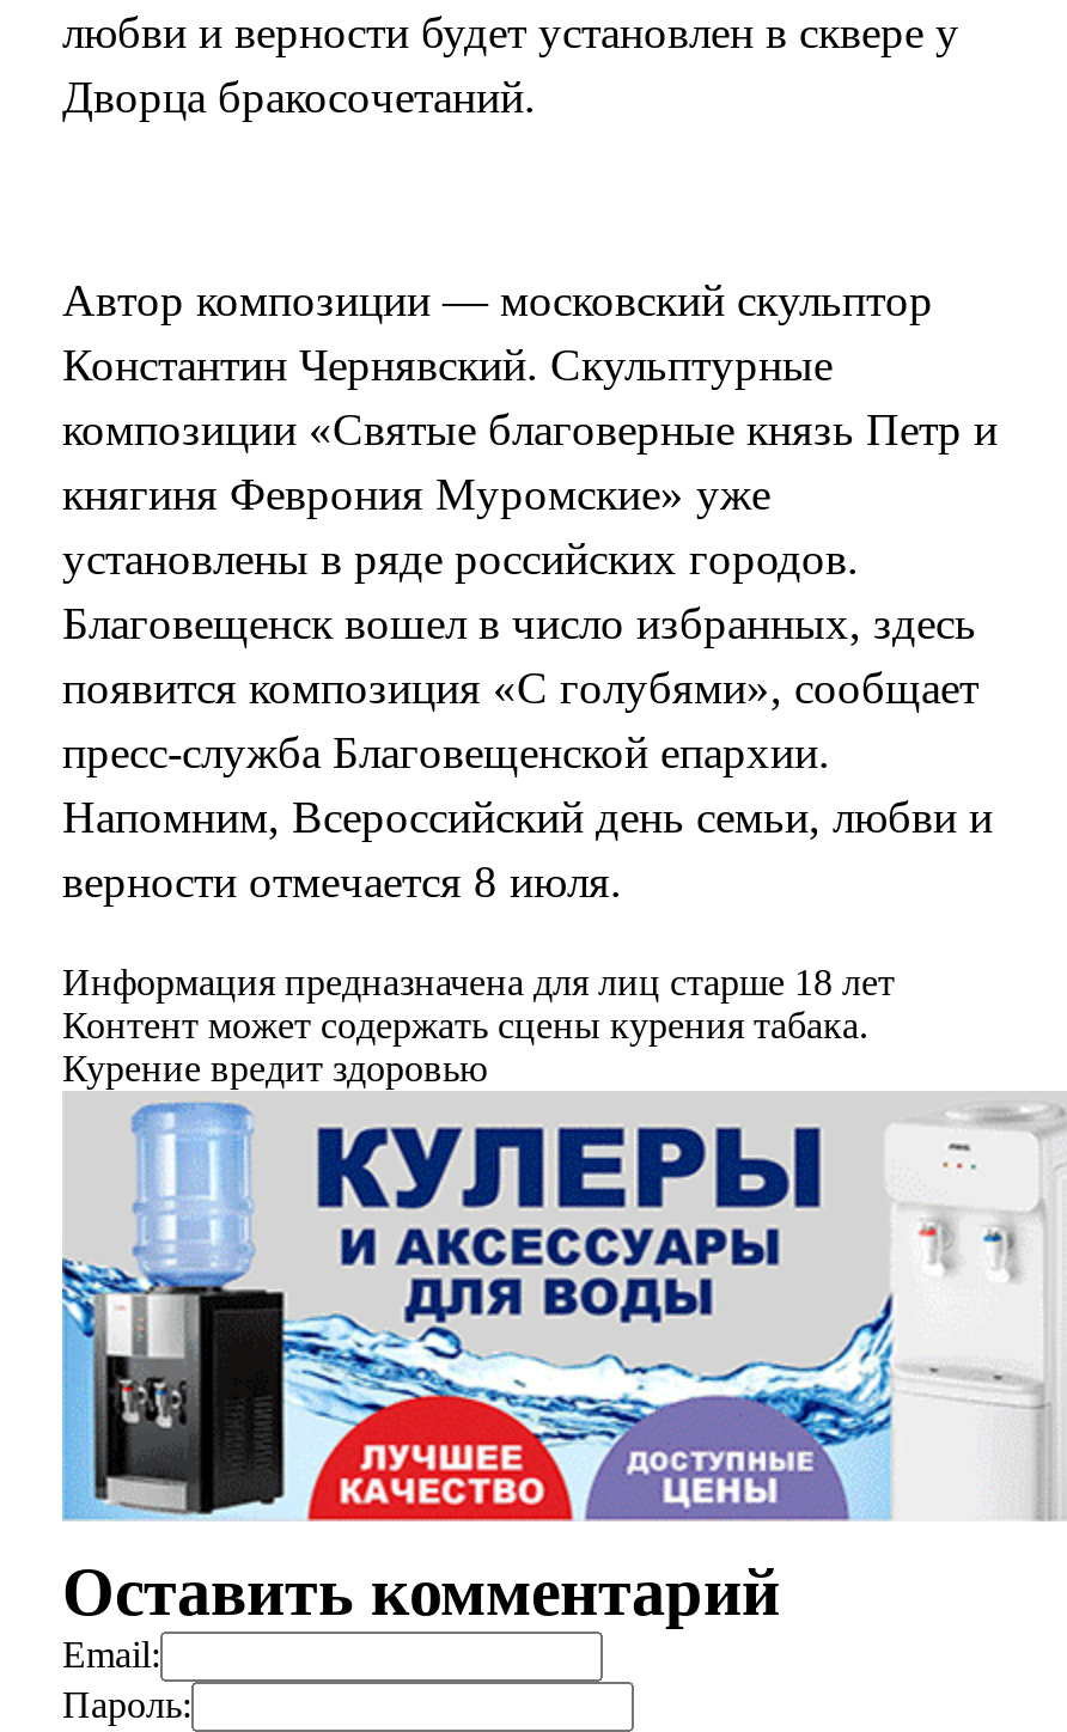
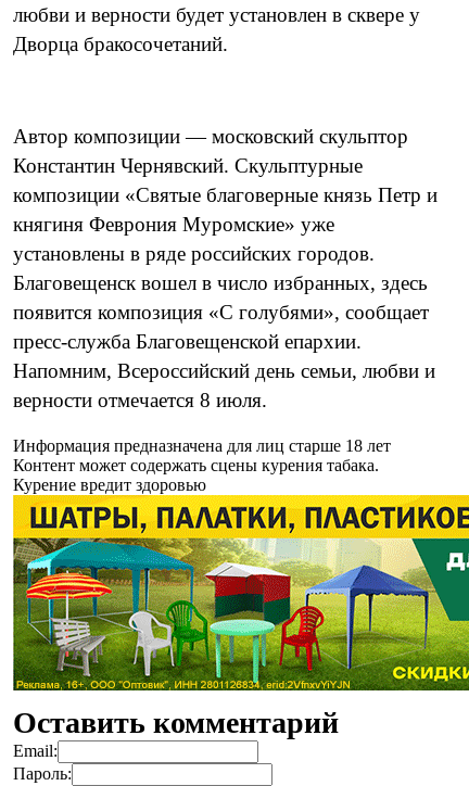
[60,1091,1060,1524] [image] -> [12,494,466,692] [image]

